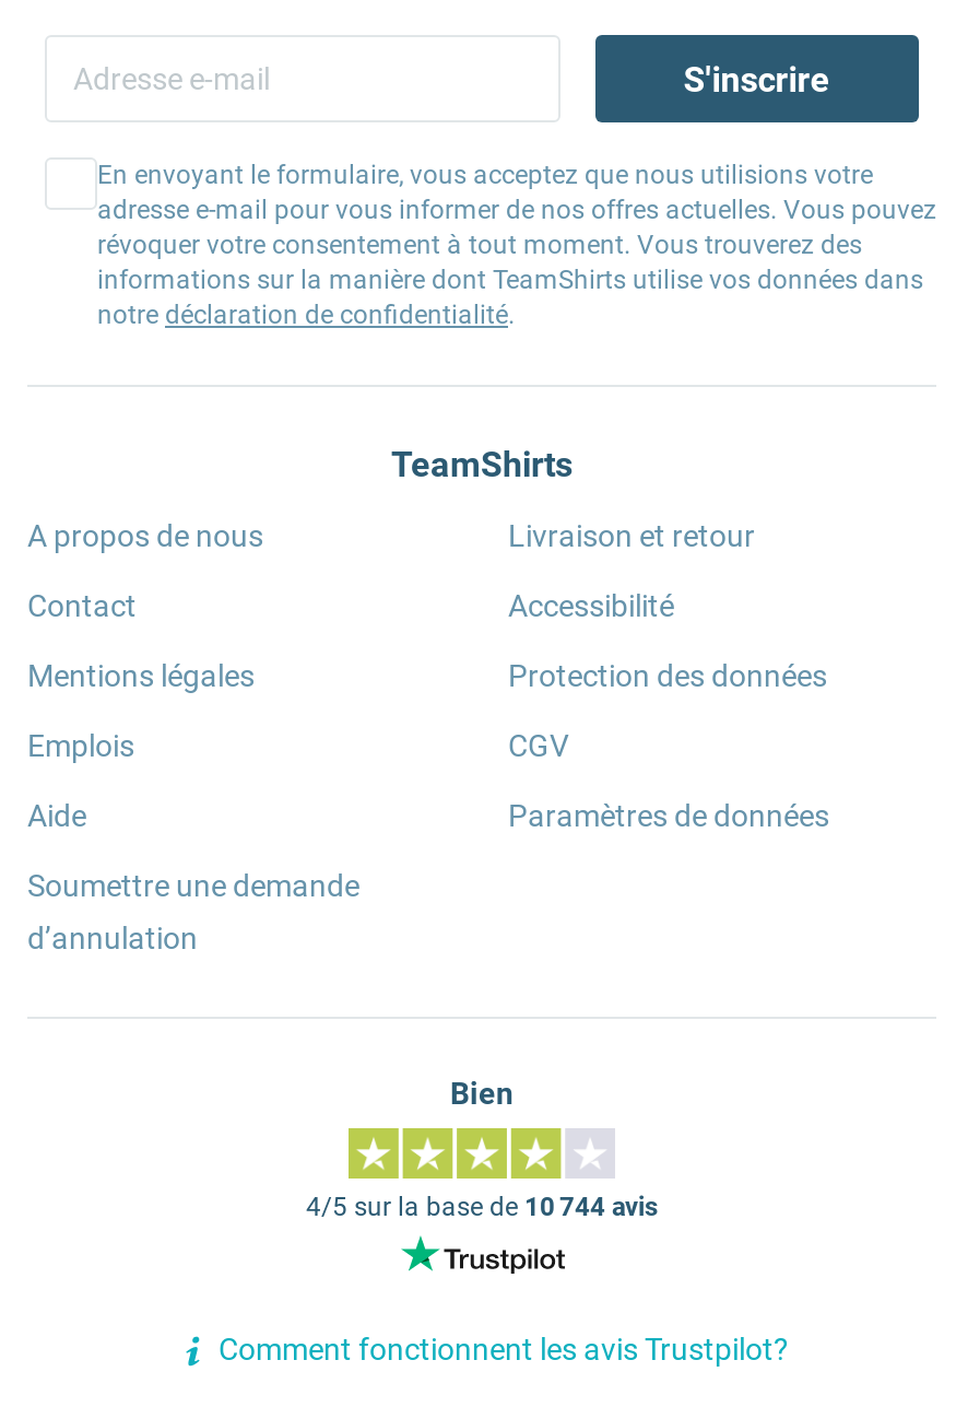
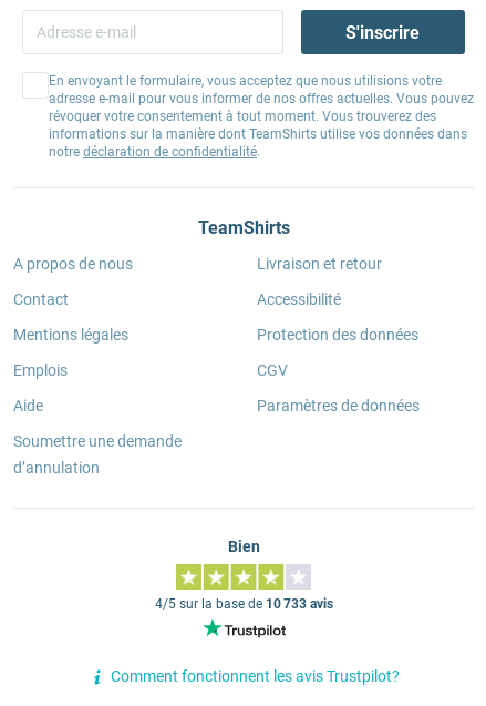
[306,1192,658,1222] 4/5 sur la base de 10 744 avis -> [154,596,333,612] 4/5 sur la base de 10 733 avis

